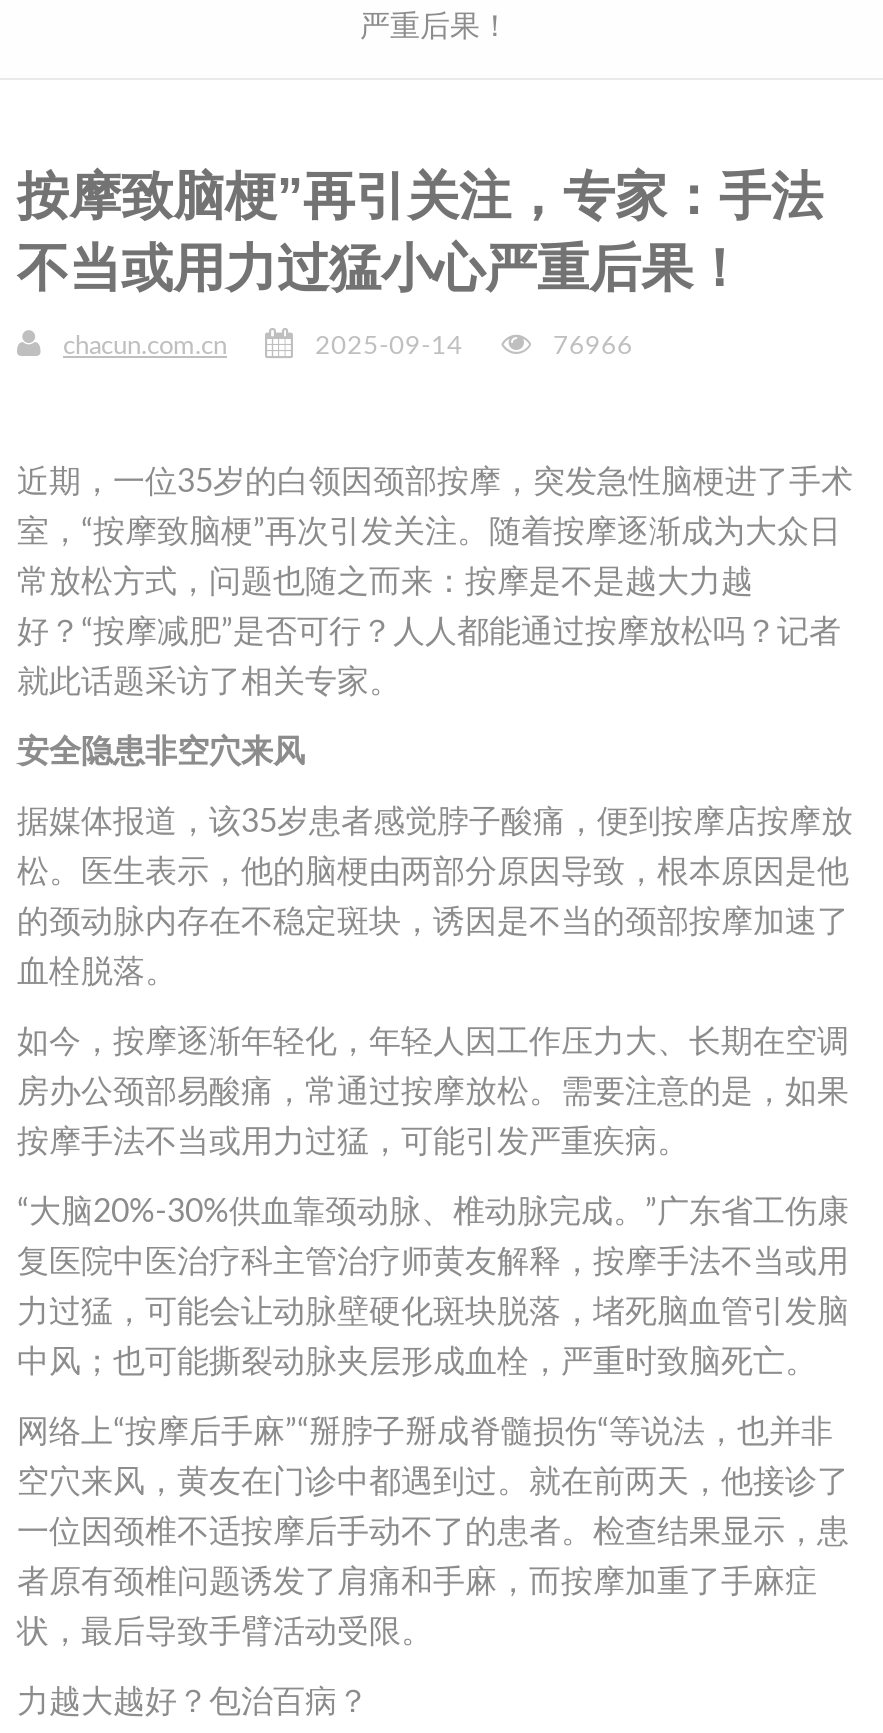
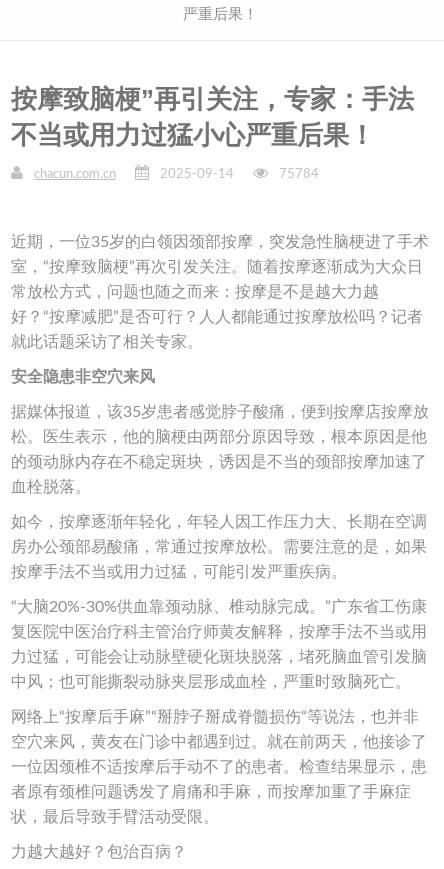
[547,333,633,359] 76966 -> [276,167,319,180] 75784

